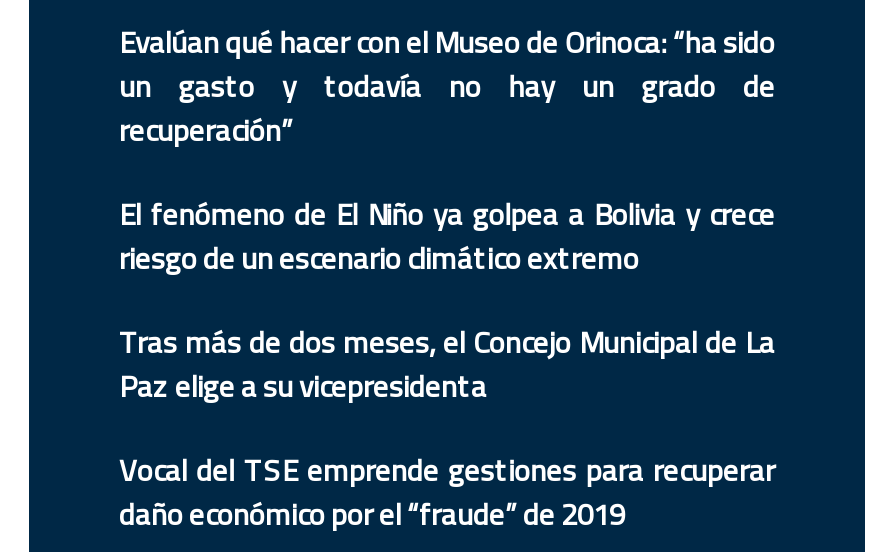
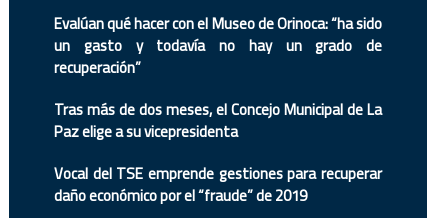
[119,184,775,286] El fenómeno de El Niño ya golpea a Bolivia y crece | riesgo de un escenario climático extremo -> none

